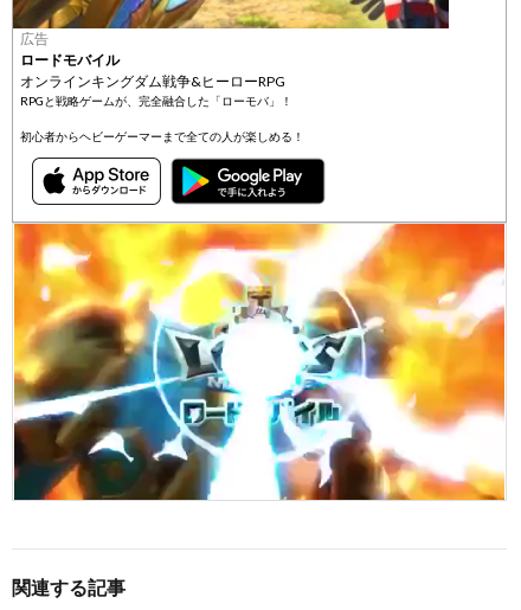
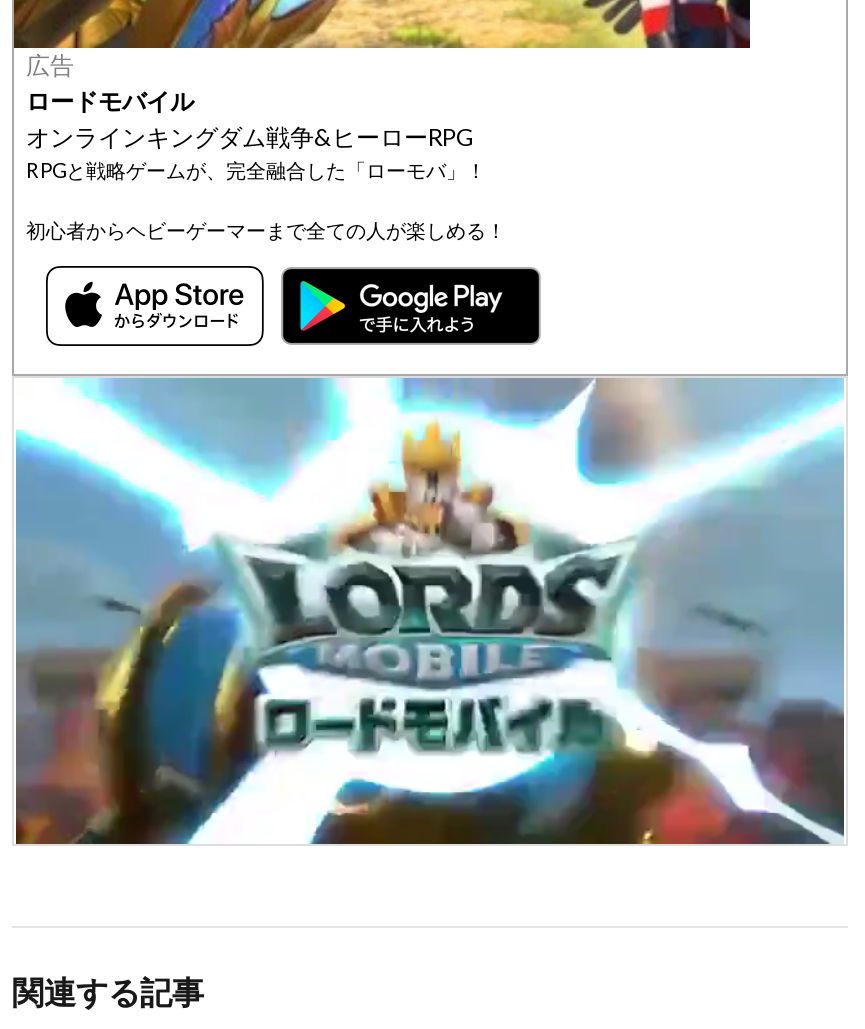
[13,223,506,501] [image] -> [14,376,846,846] [image]

